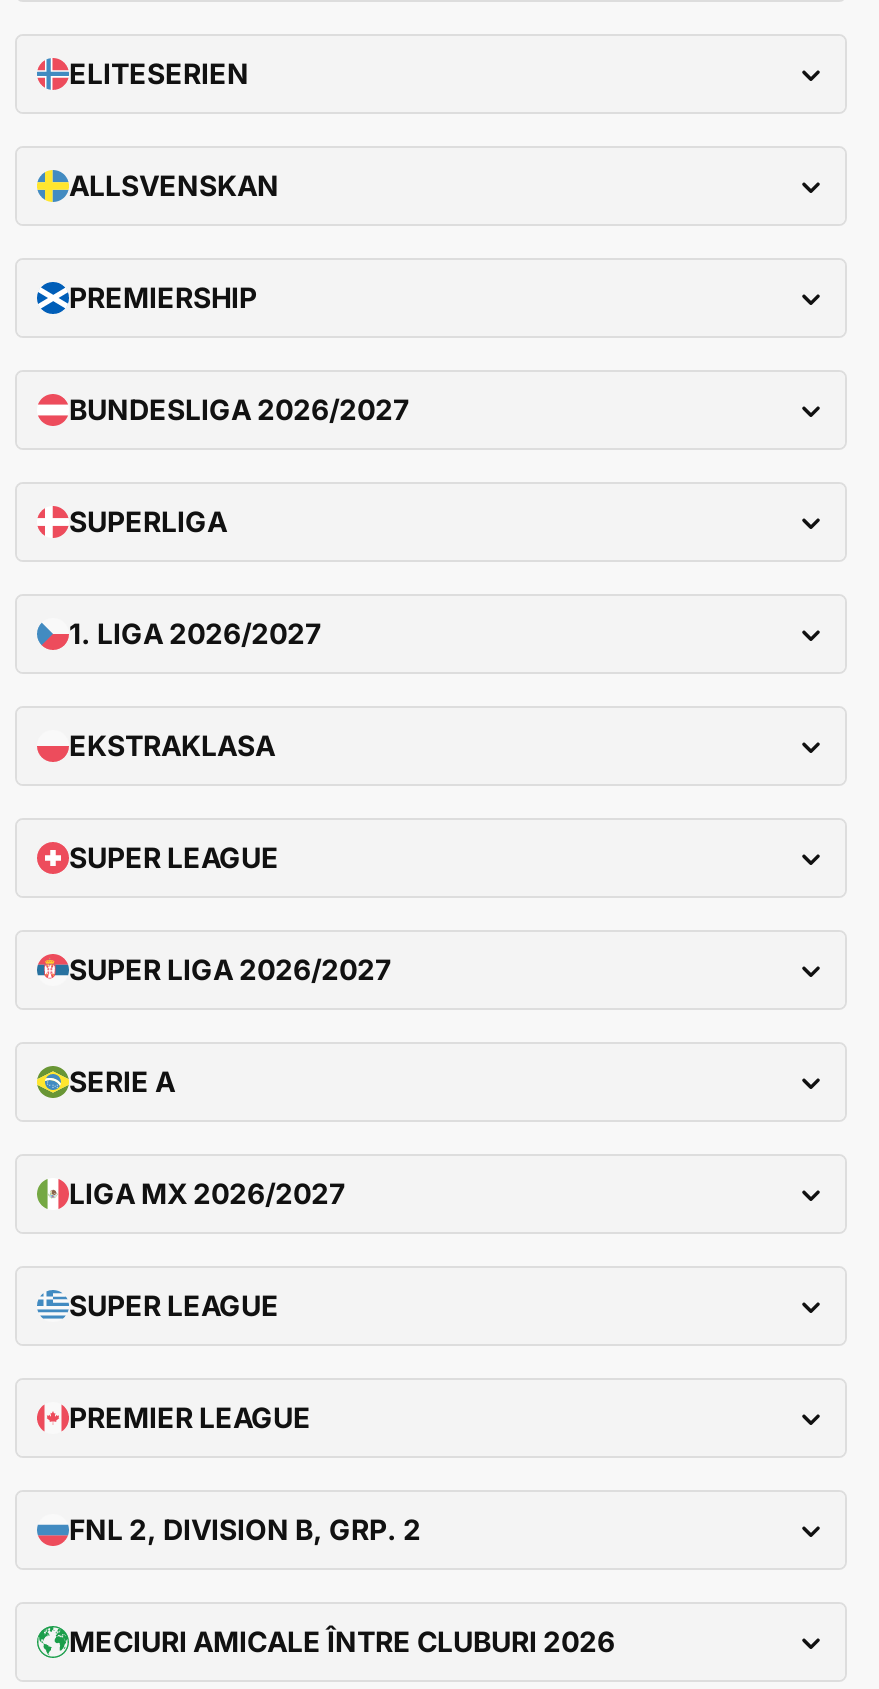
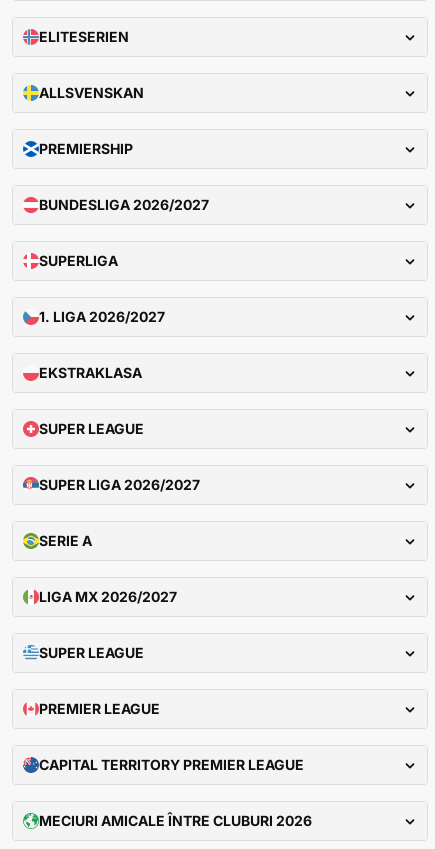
[69,1512,421,1546] FNL 2, DIVISION B, GRP. 2 -> [39,756,304,773] CAPITAL TERRITORY PREMIER LEAGUE

